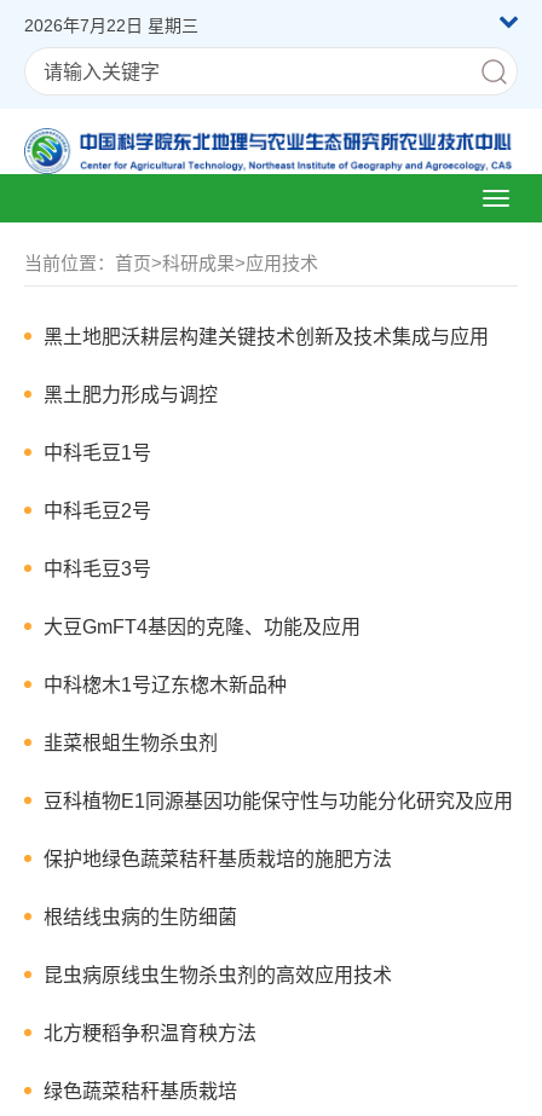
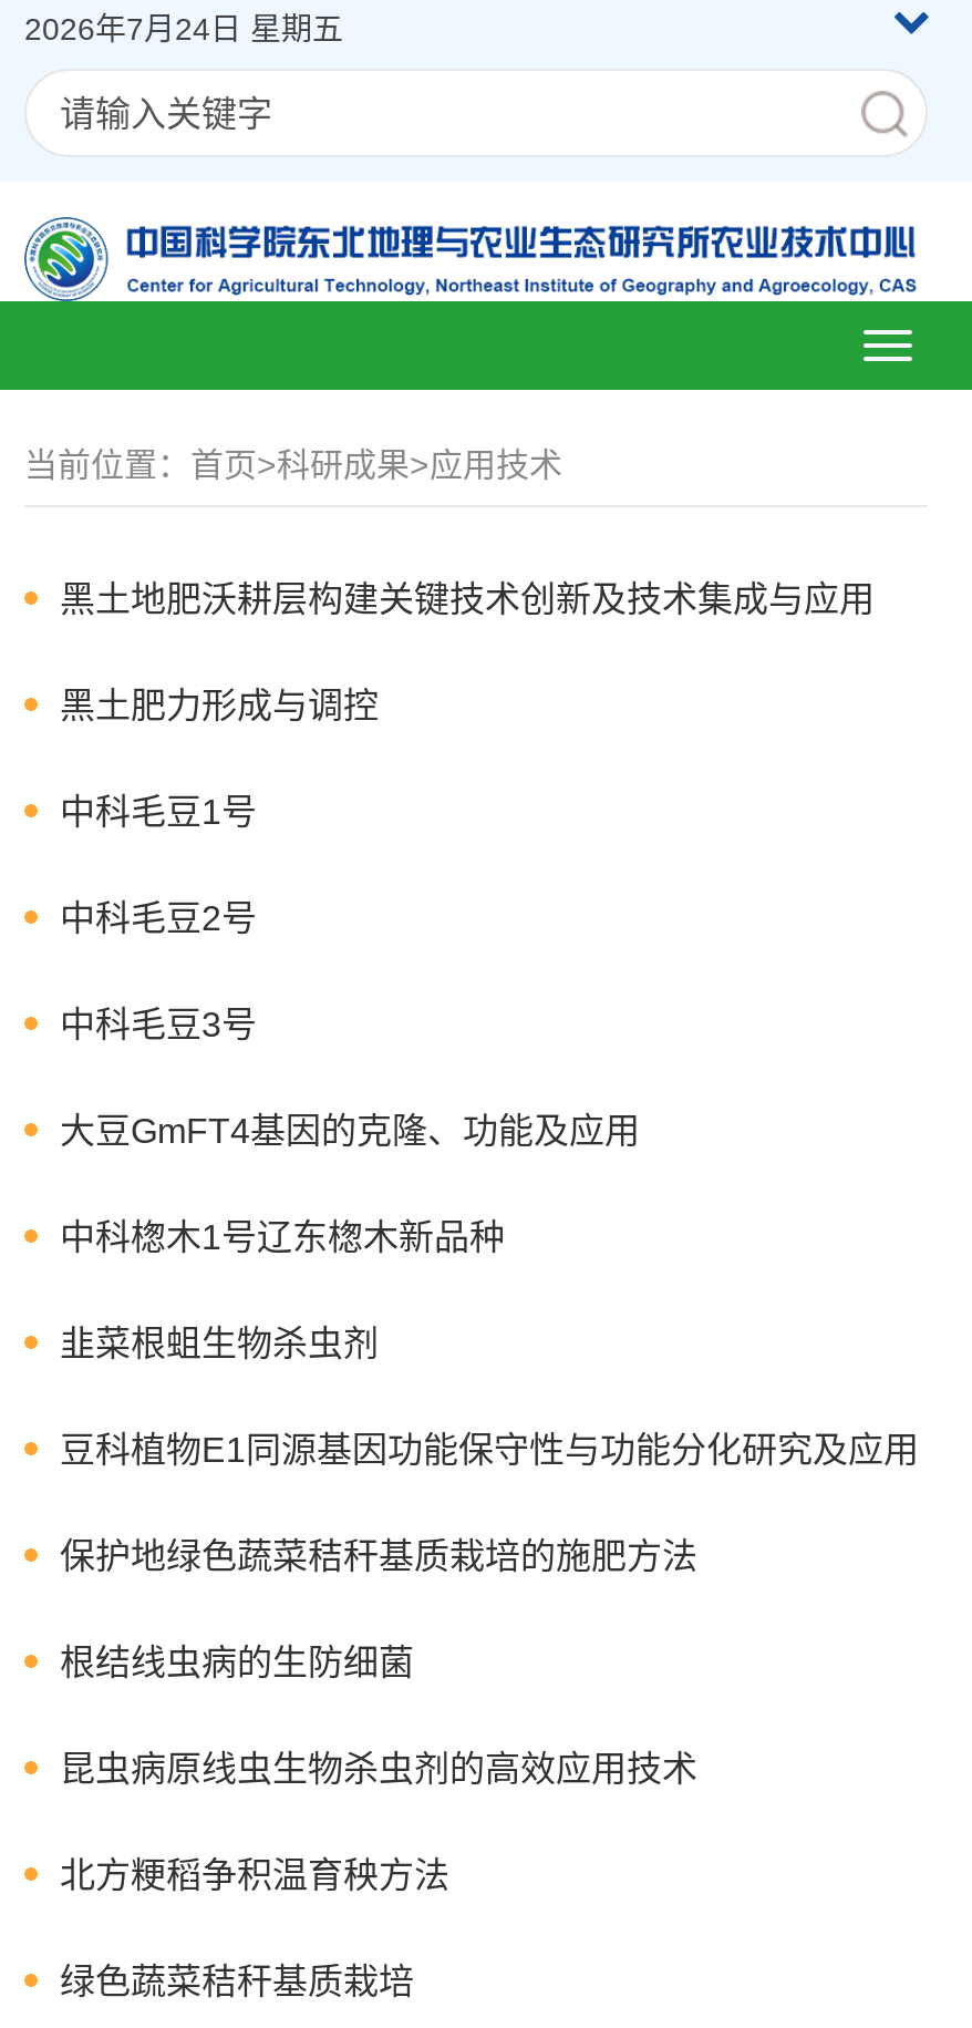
[24,16,198,35] 2026年7月22日 星期三 -> [24,11,343,47] 2026年7月24日 星期五

